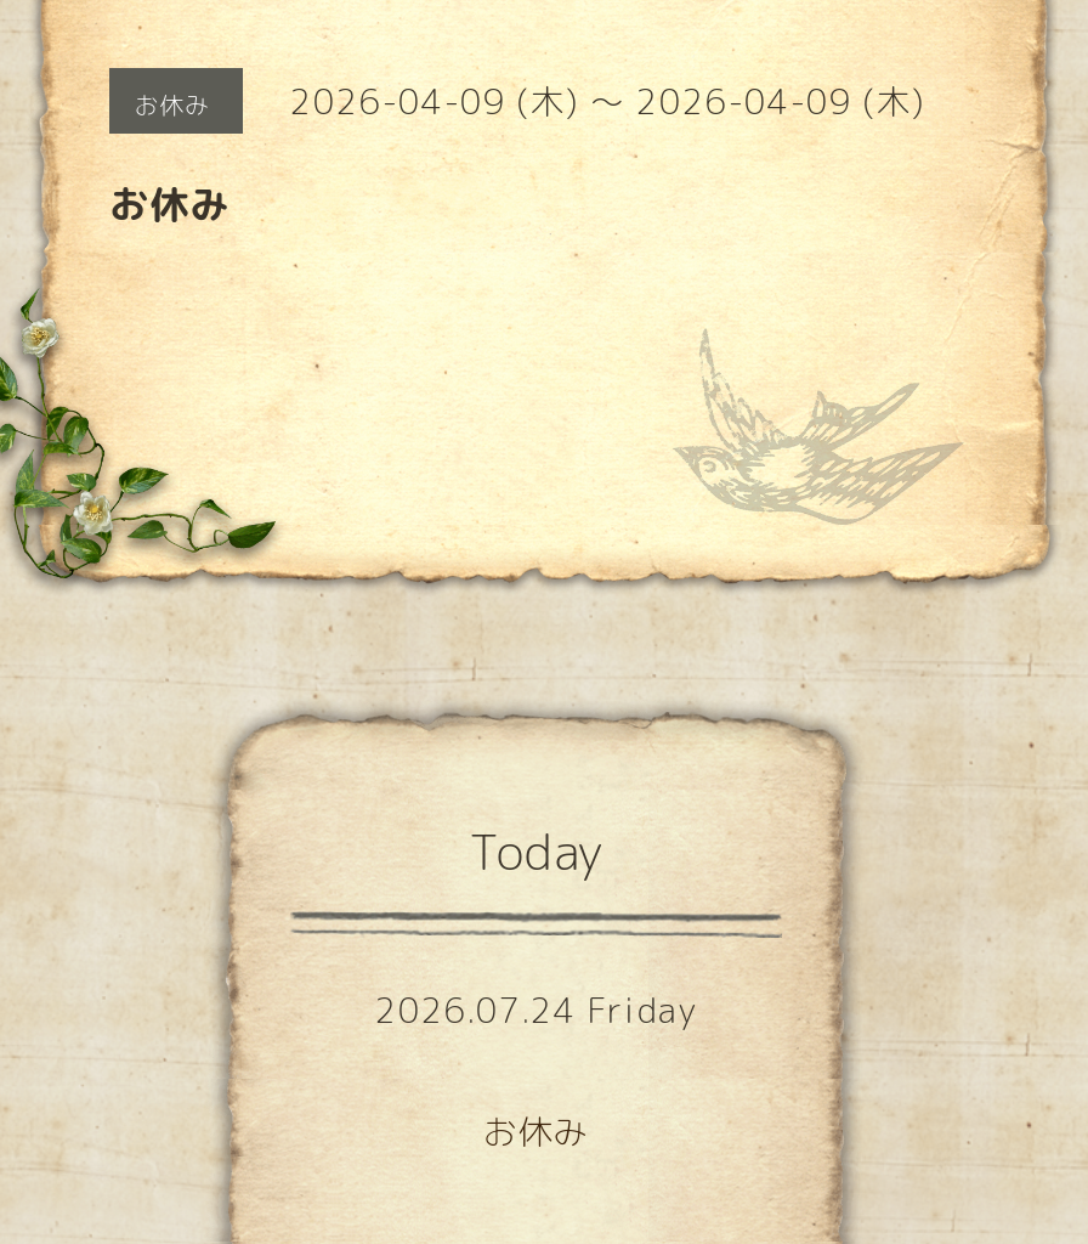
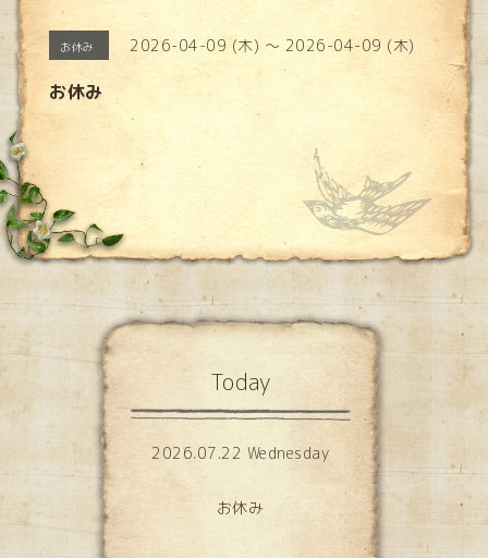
[374,986,697,1032] 2026.07.24 Friday -> [151,442,329,463] 2026.07.22 Wednesday

